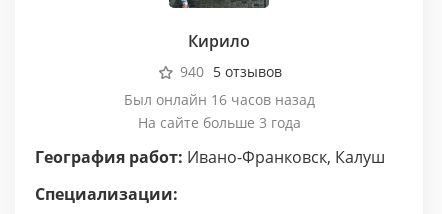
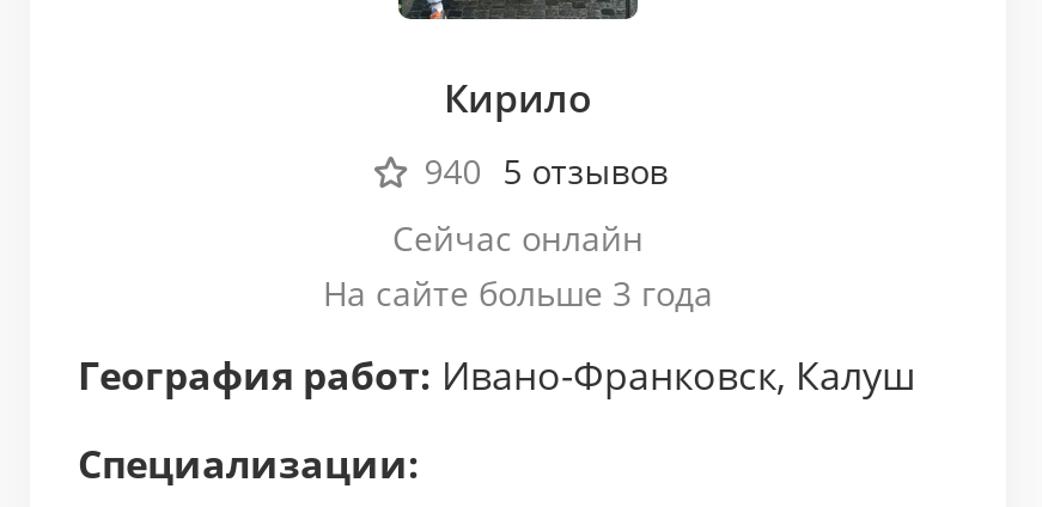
[123,90,314,109] Был онлайн 16 часов назад -> [392,215,644,261] Сейчас онлайн

